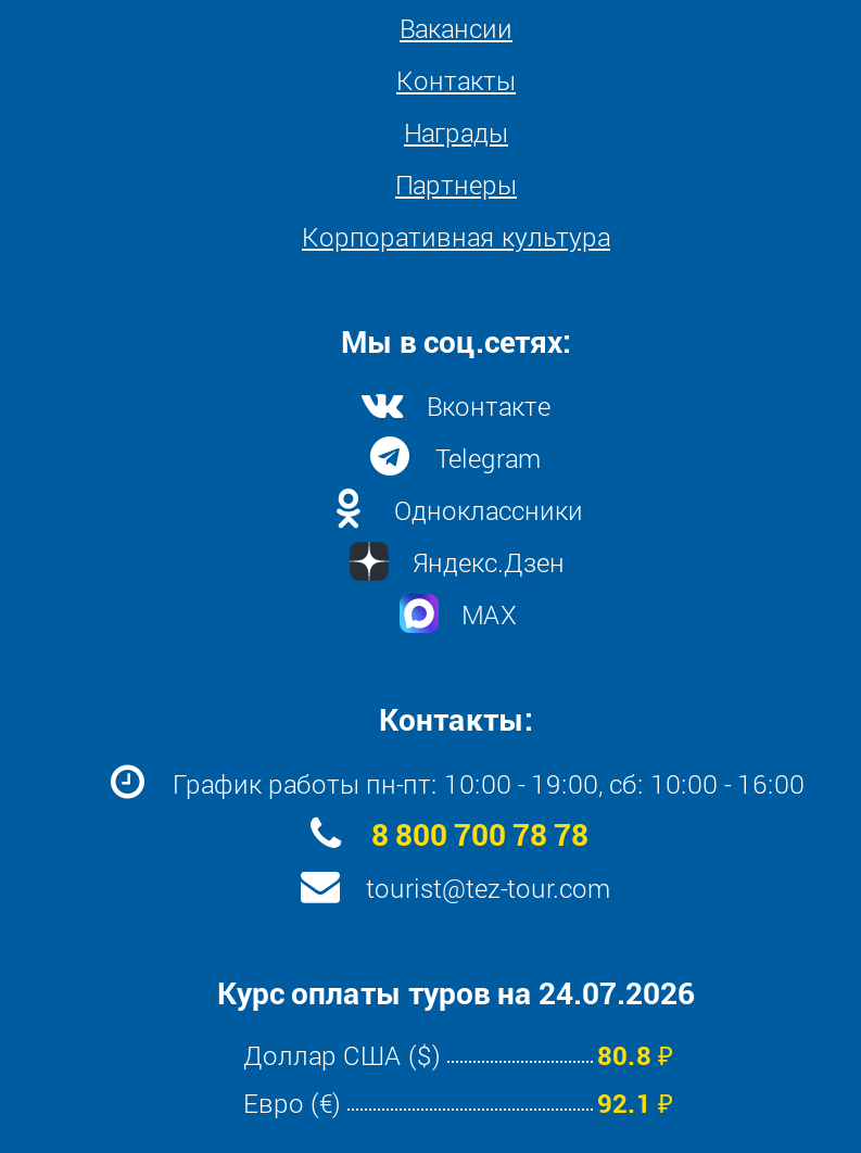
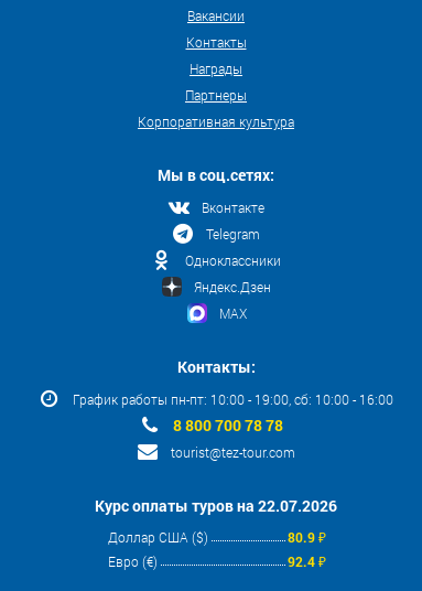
[217,972,695,1013] Курс оплаты туров на 24.07.2026 -> [95,495,337,516] Курс оплаты туров на 22.07.2026
[597,1037,673,1072] 80.8 ₽ -> [288,528,326,546] 80.9 ₽
[597,1085,673,1119] 92.1 ₽ -> [288,552,326,570] 92.4 ₽

